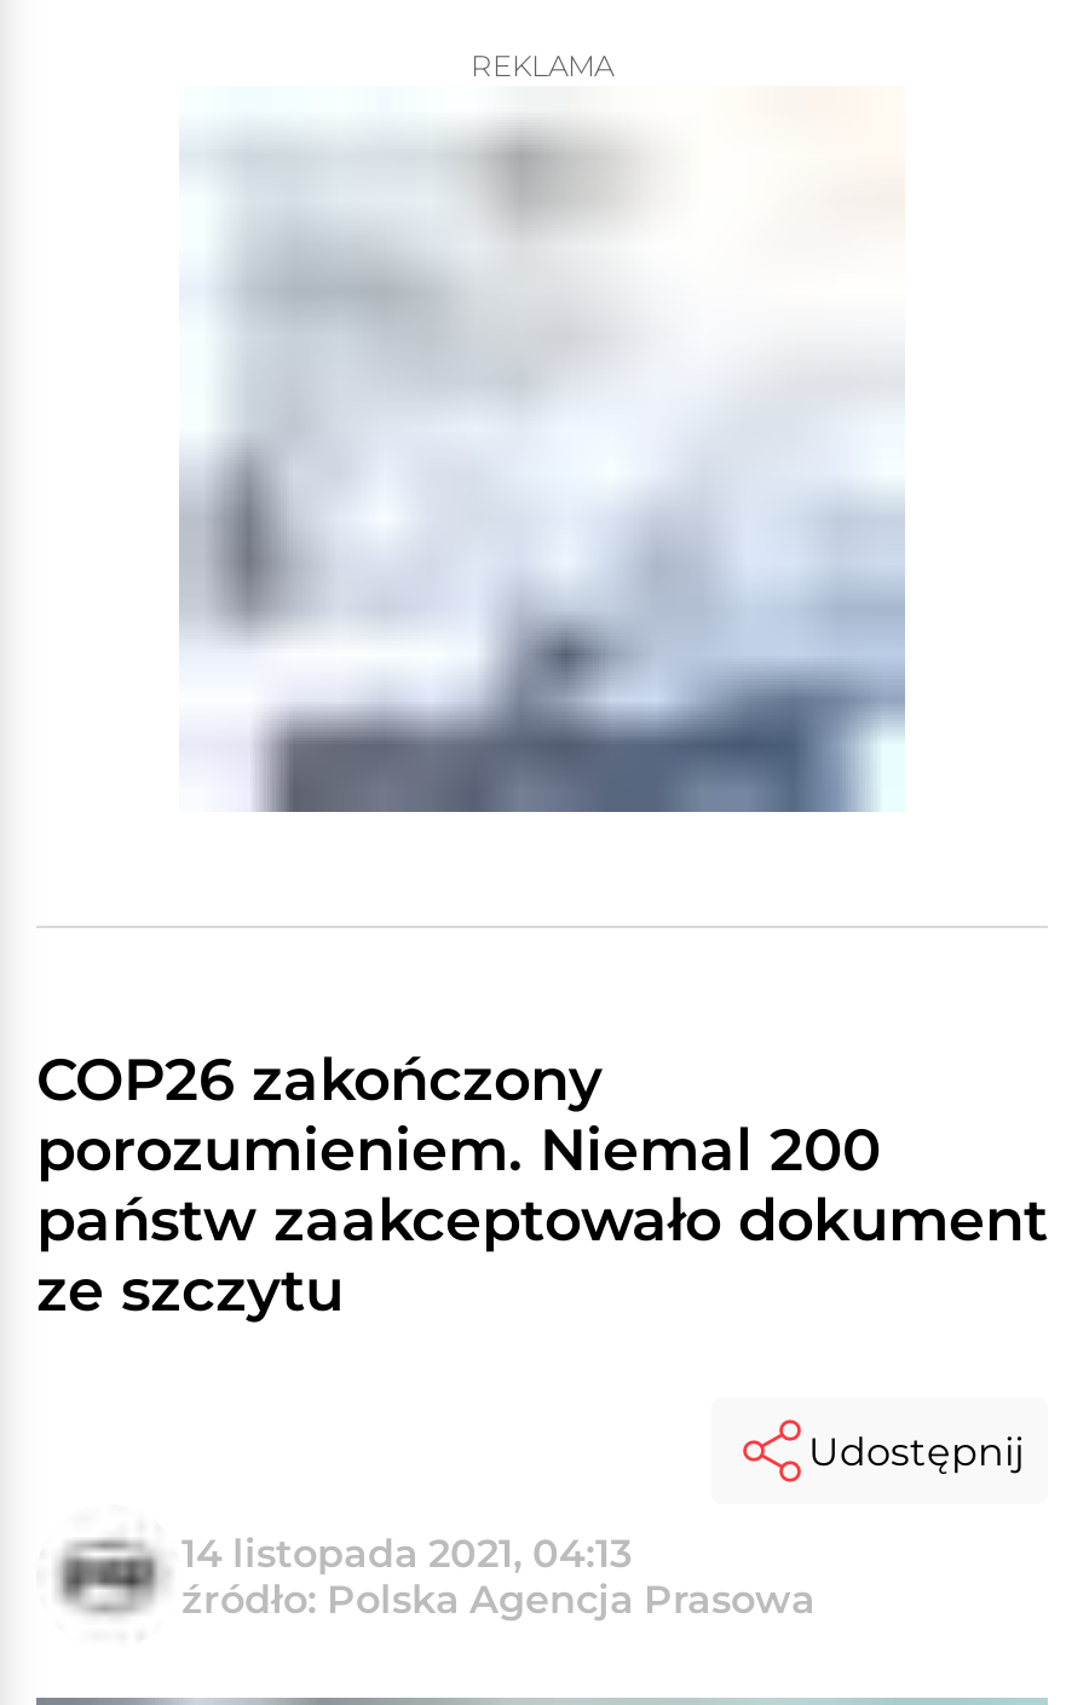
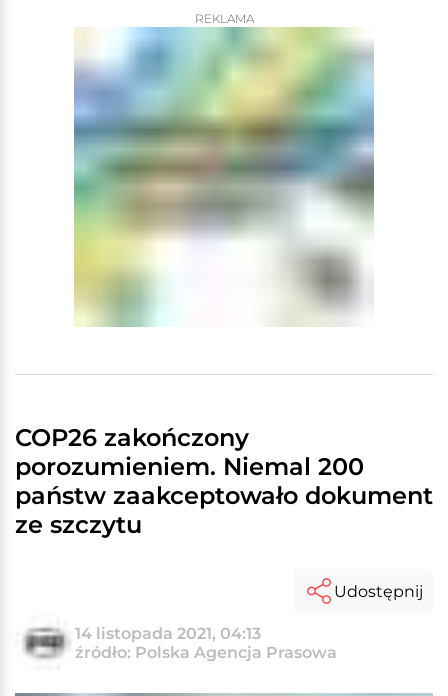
[179,86,905,814] [image] -> [73,26,375,327] [image]

